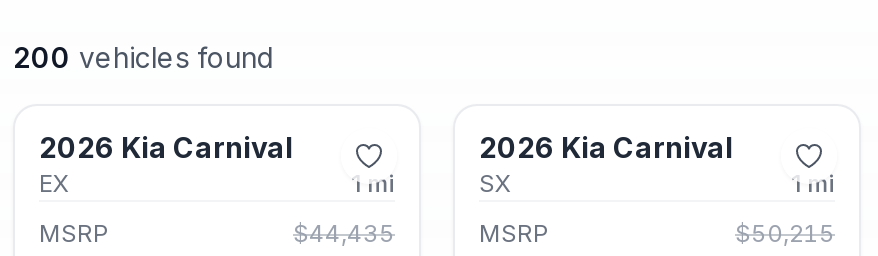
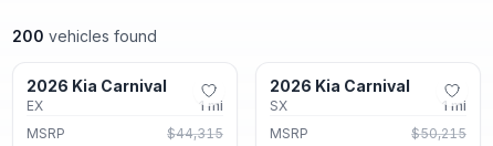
[293,217,395,247] $44,435 -> [167,125,223,141] $44,315

